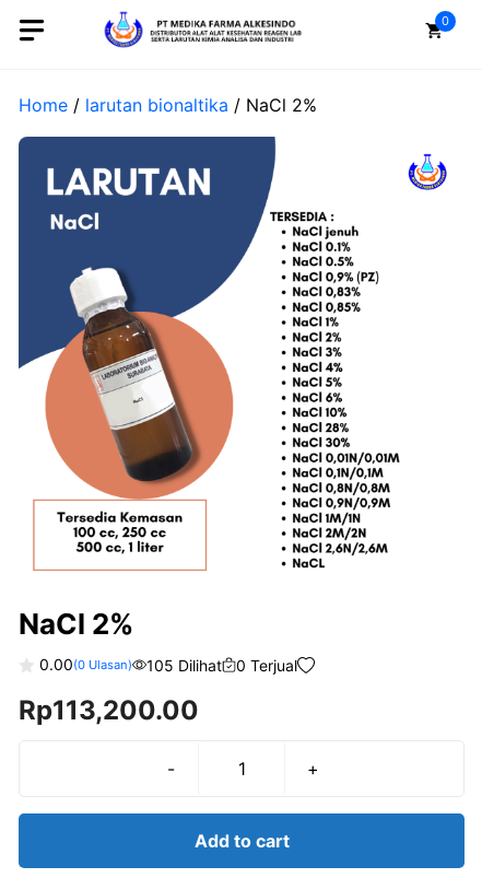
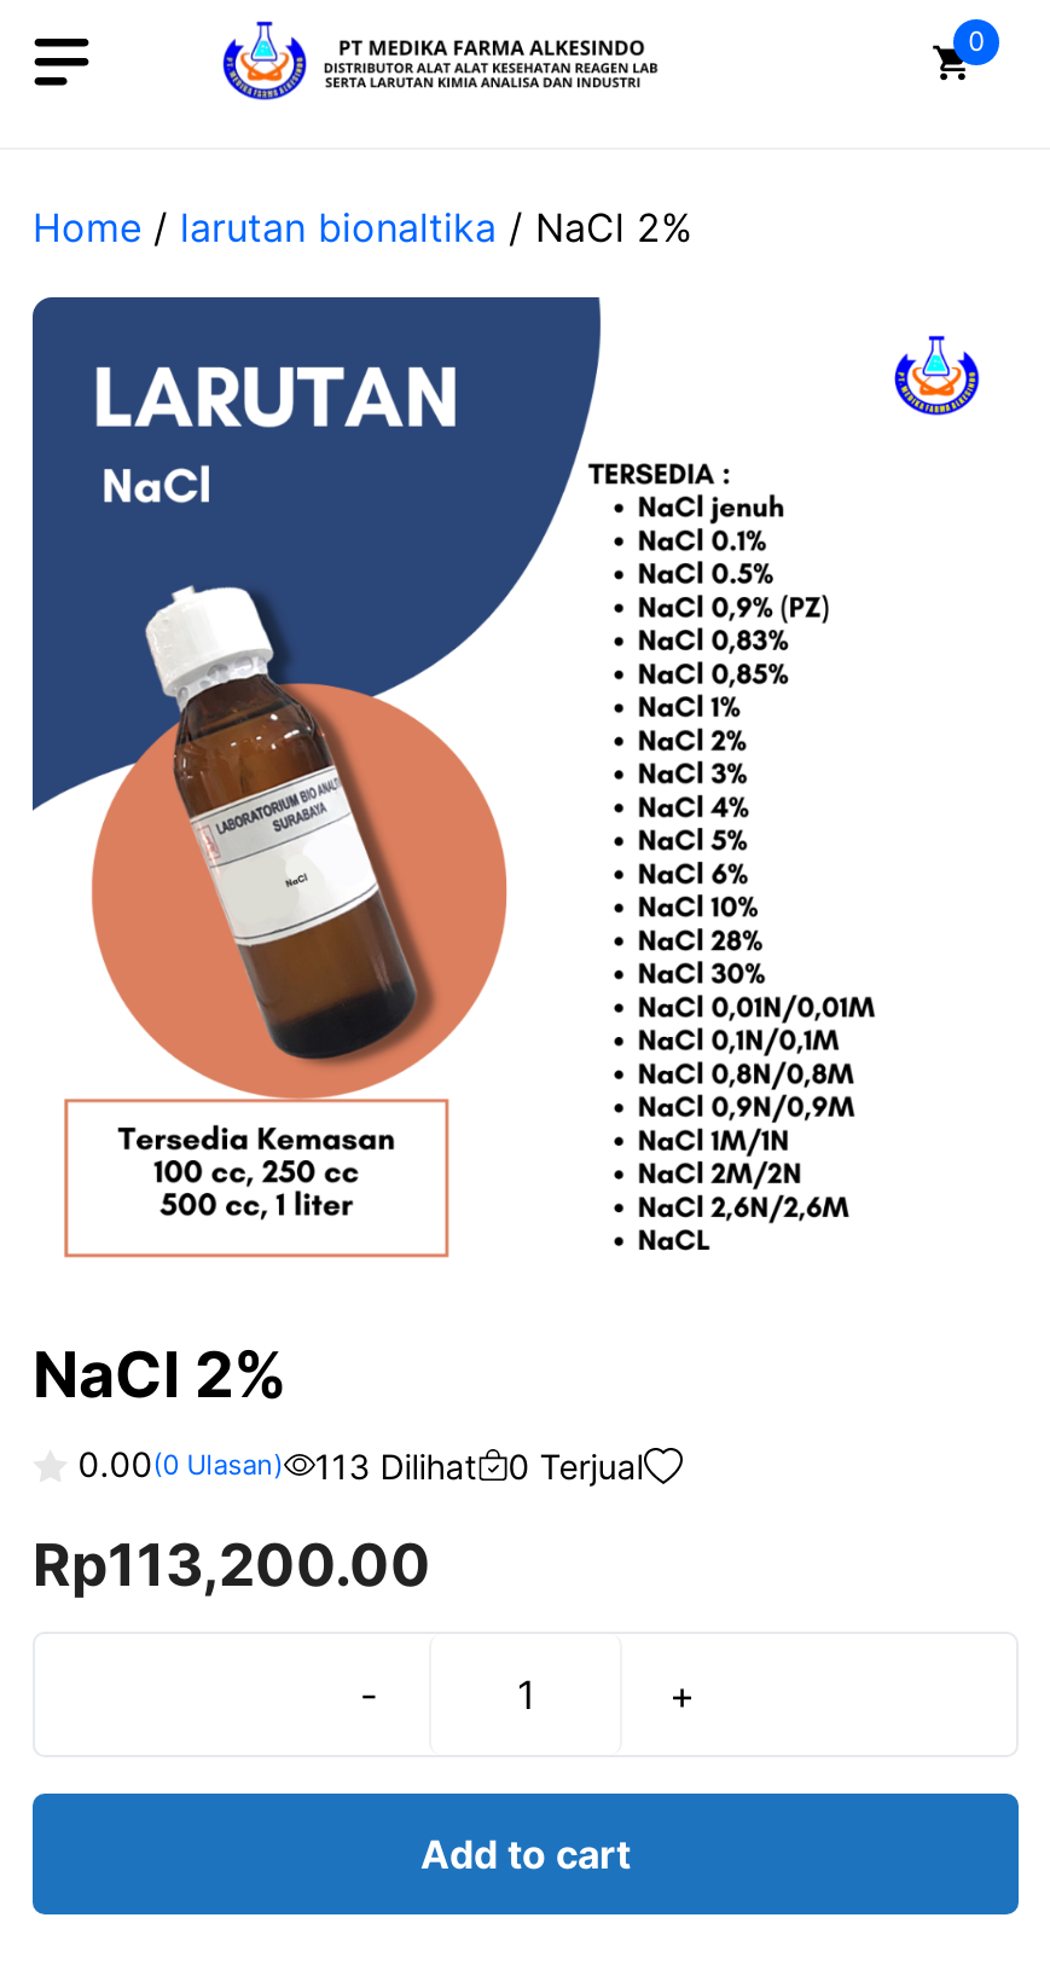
[39,655,297,674] 0.00(0 Ulasan) 105 Dilihat 0 Terjual -> [78,1443,644,1485] 0.00(0 Ulasan) 113 Dilihat 0 Terjual

